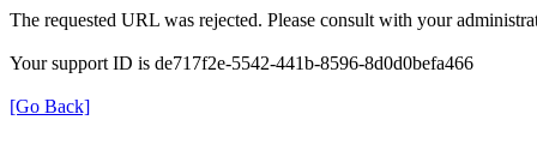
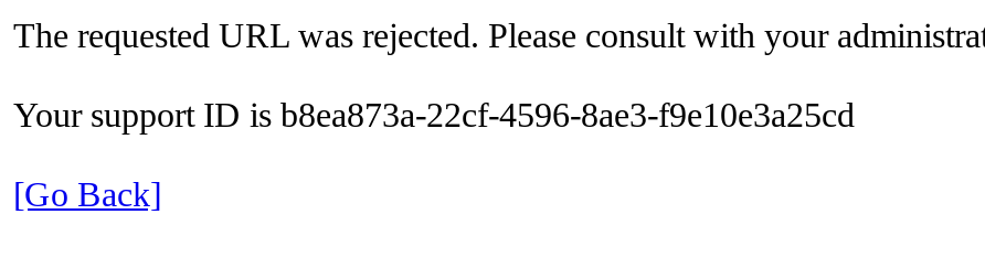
[10,53,473,73] Your support ID is de717f2e-5542-441b-8596-8d0d0befa466 -> [13,96,855,133] Your support ID is b8ea873a-22cf-4596-8ae3-f9e10e3a25cd

